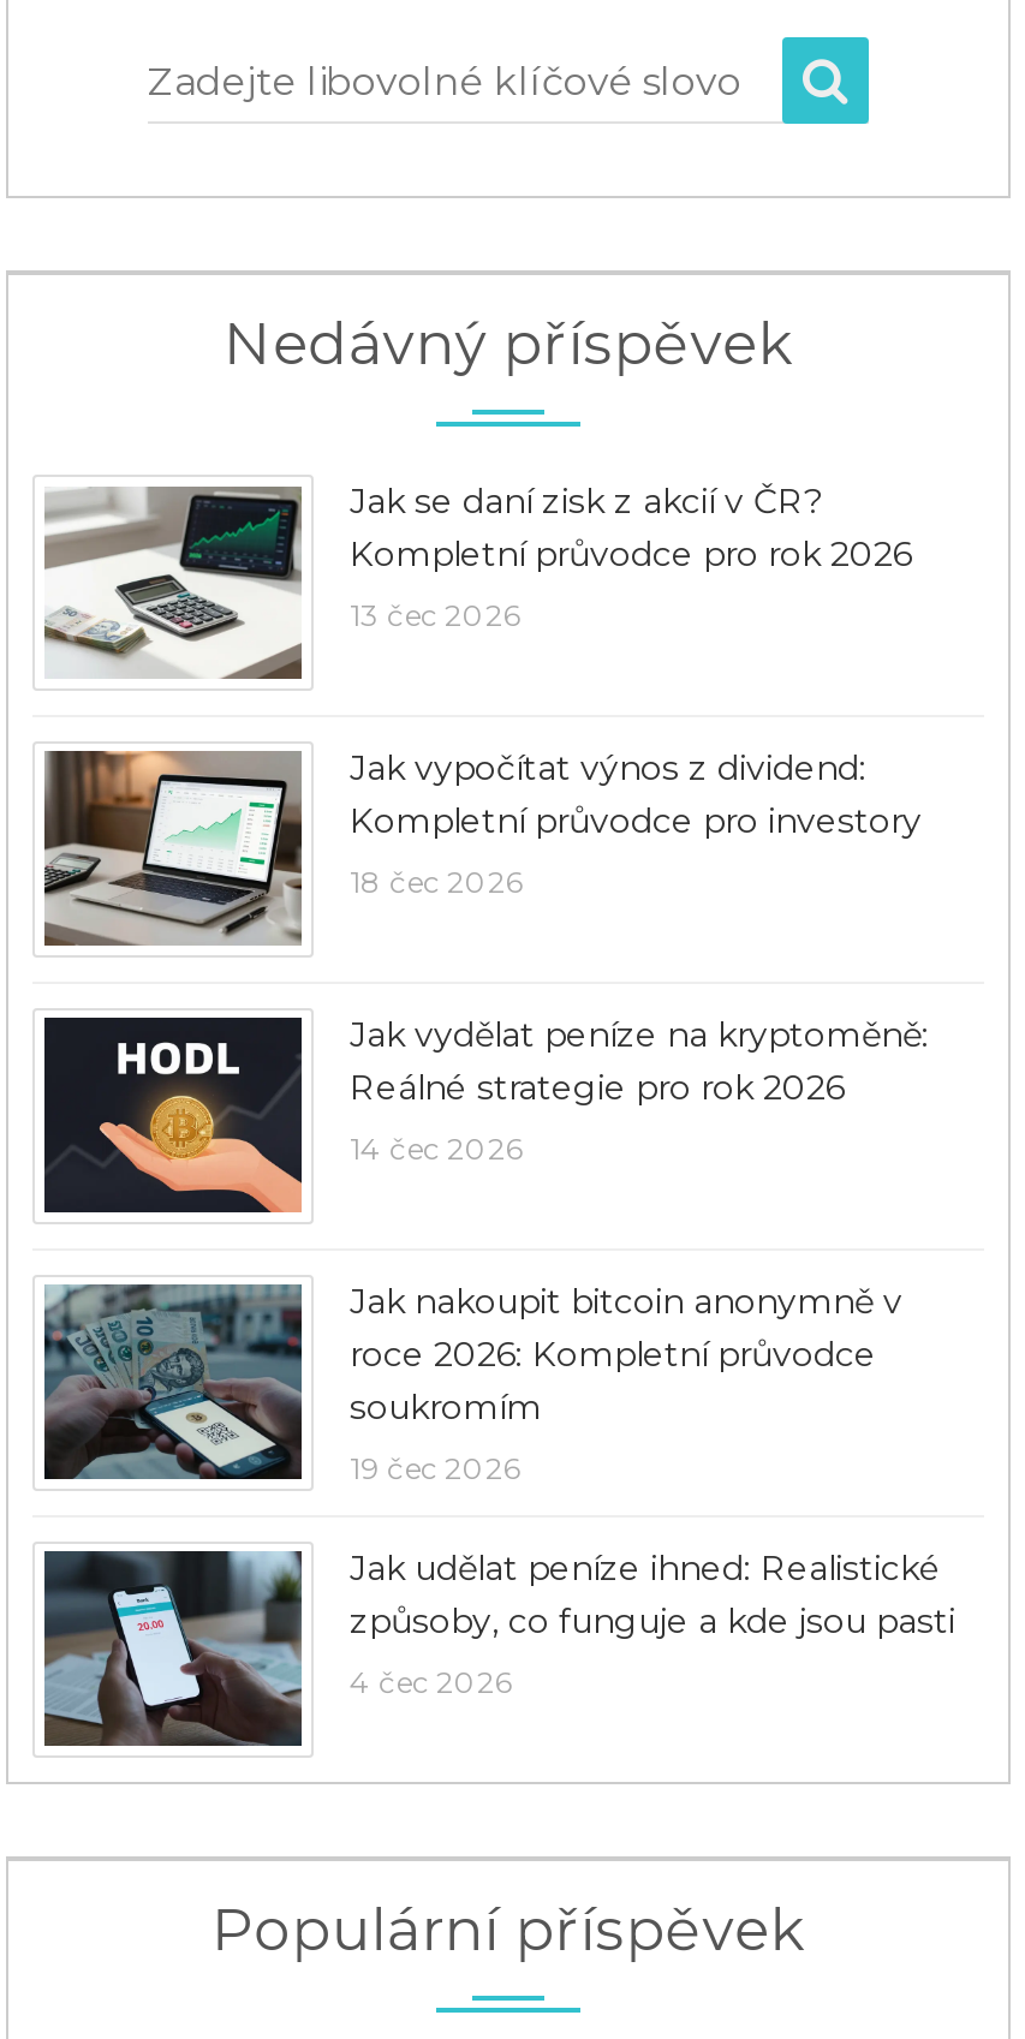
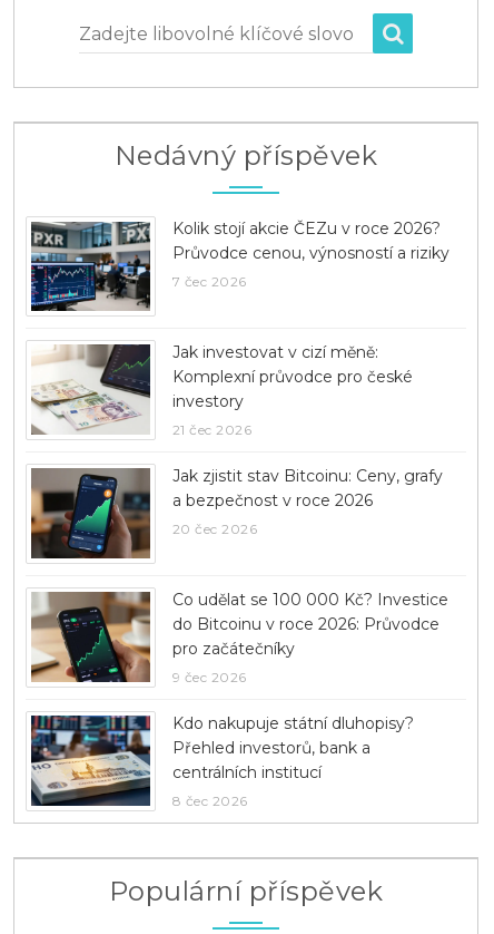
[44,479,912,679] [image] | Jak se daní zisk z akcií v ČR? | Kompletní průvodce pro rok 2026 -> [30,218,449,312] [image] | Kolik stojí akcie ČEZu v roce 2026? | Průvodce cenou, výnosností a riziky
[350,597,522,633] 13 čec 2026 -> [172,273,247,290] 7 čec 2026
[42,746,922,948] [image] | Jak vypočítat výnos z dividend: | Kompletní průvodce pro investory -> [31,342,413,435] [image] | Jak investovat v cizí měně: | Komplexní průvodce pro české | investory
[350,864,524,900] 18 čec 2026 -> [172,421,252,438] 21 čec 2026
[42,1013,929,1215] [image] | Jak vydělat peníze na kryptoměně: | Reálné strategie pro rok 2026 -> [30,466,443,560] [image] | Jak zjistit stav Bitcoinu: Ceny, grafy | a bezpečnost v roce 2026
[350,1131,524,1167] 14 čec 2026 -> [172,520,258,537] 20 čec 2026
[42,1280,902,1481] [image] | Jak nakoupit bitcoin anonymně v | roce 2026: Kompletní průvodce | soukromím -> [30,590,448,683] [image] | Co udělat se 100 000 Kč? Investice | do Bitcoinu v roce 2026: Průvodce | pro začátečníky
[350,1450,522,1486] 19 čec 2026 -> [172,669,247,685] 9 čec 2026
[44,1546,955,1748] [image] | Jak udělat peníze ihned: Realistické | způsoby, co funguje a kde jsou pasti -> [31,713,414,807] [image] | Kdo nakupuje státní dluhopisy? | Přehled investorů, bank a | centrálních institucí
[350,1664,513,1700] 4 čec 2026 -> [172,792,248,809] 8 čec 2026

